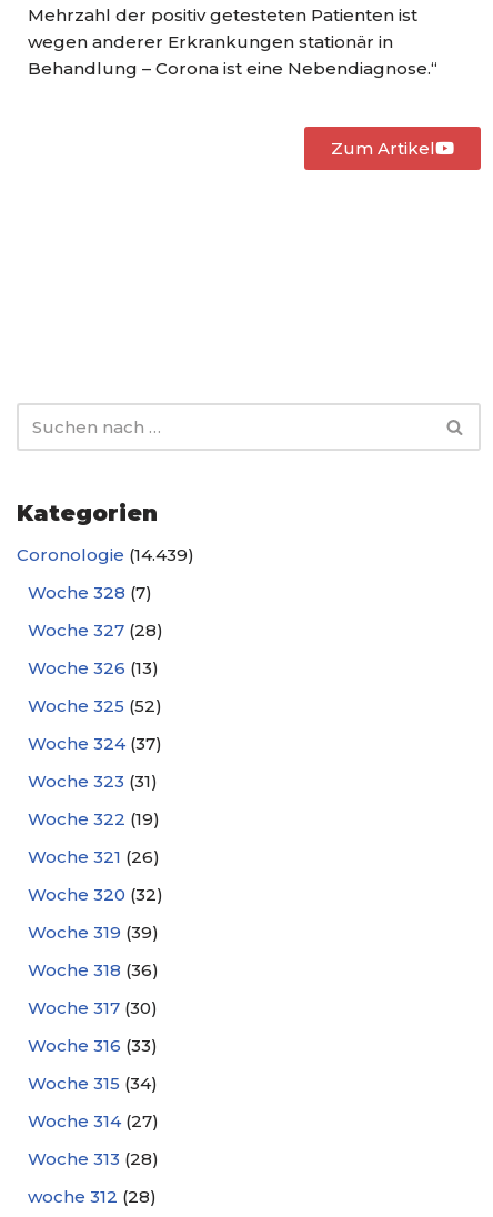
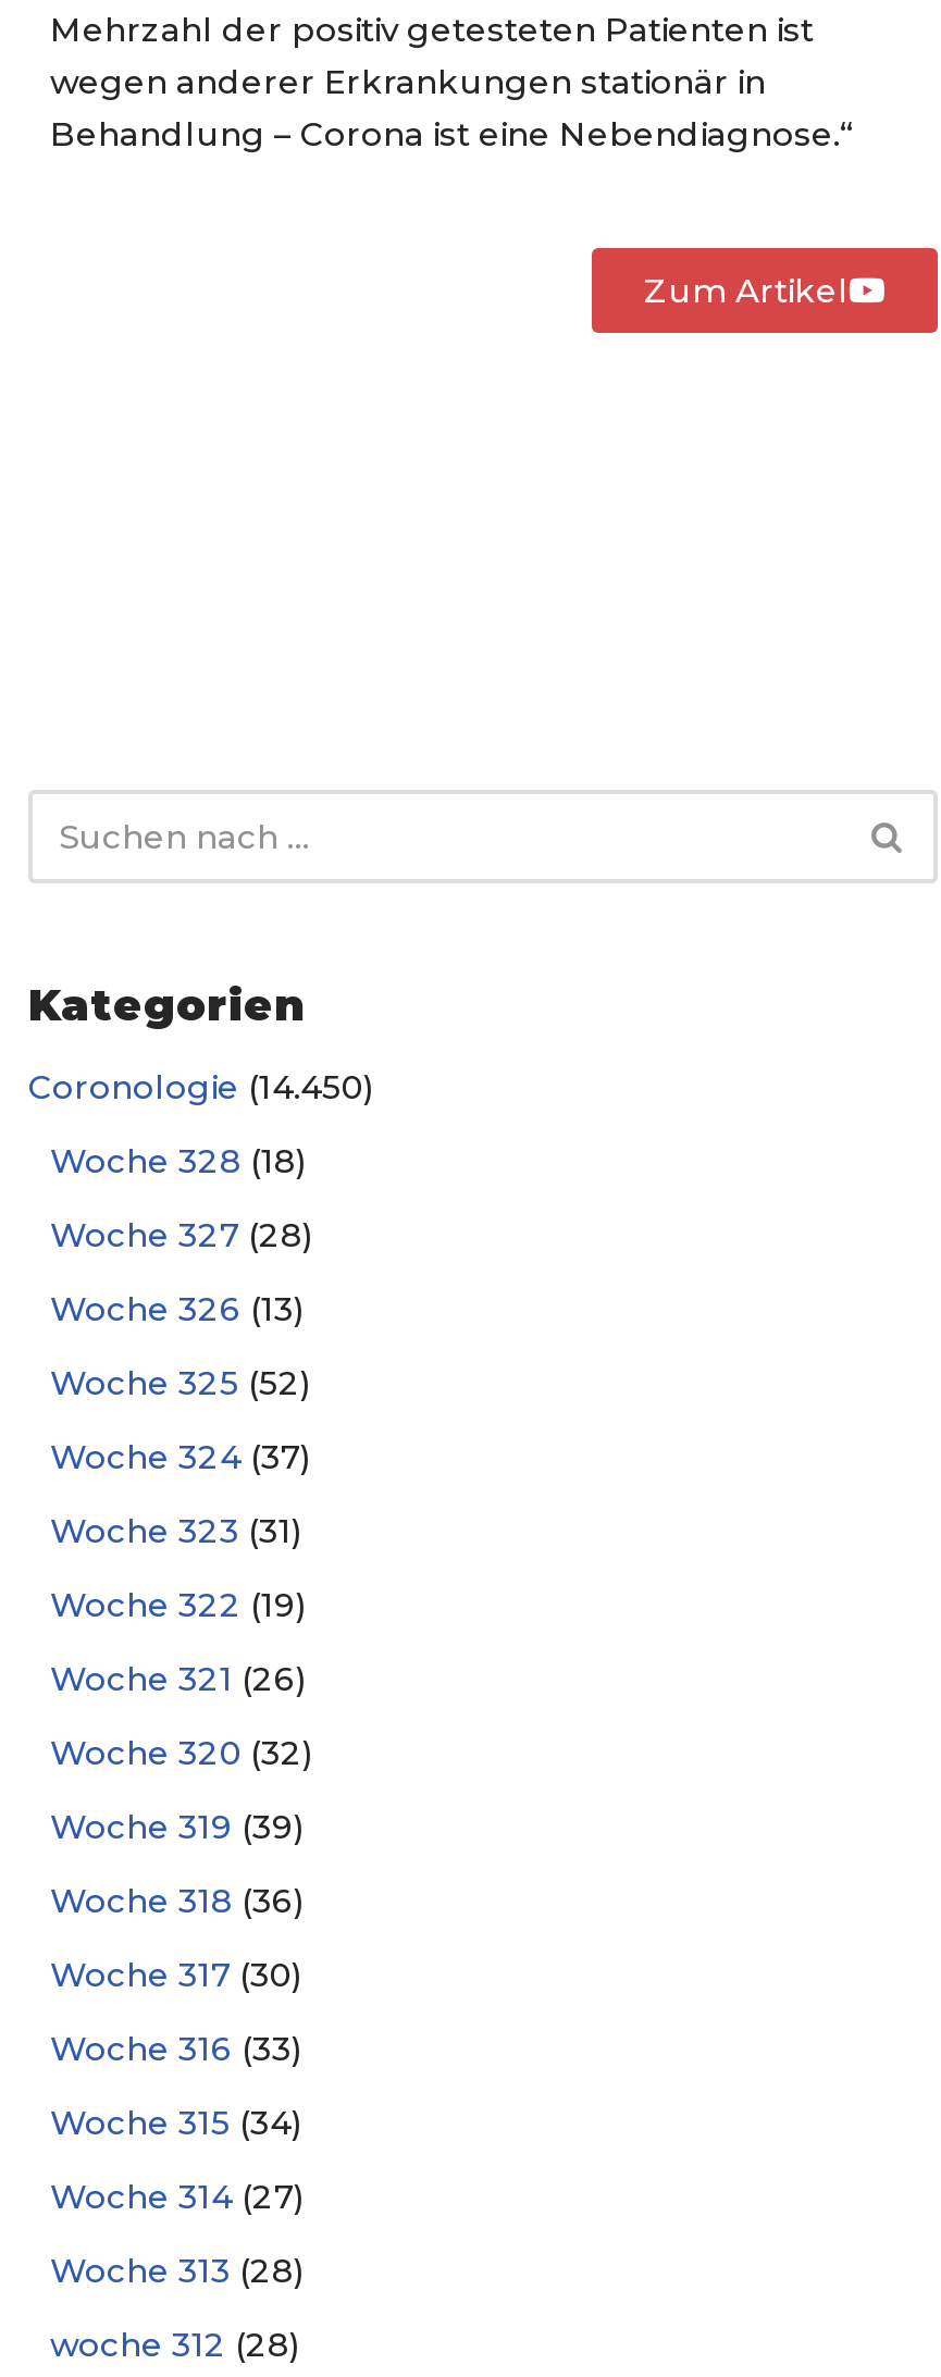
[17,544,194,565] Coronologie (14.439) -> [28,1066,376,1107] Coronologie (14.450)
[28,582,152,603] Woche 328 (7) -> [50,1140,309,1181] Woche 328 (18)

